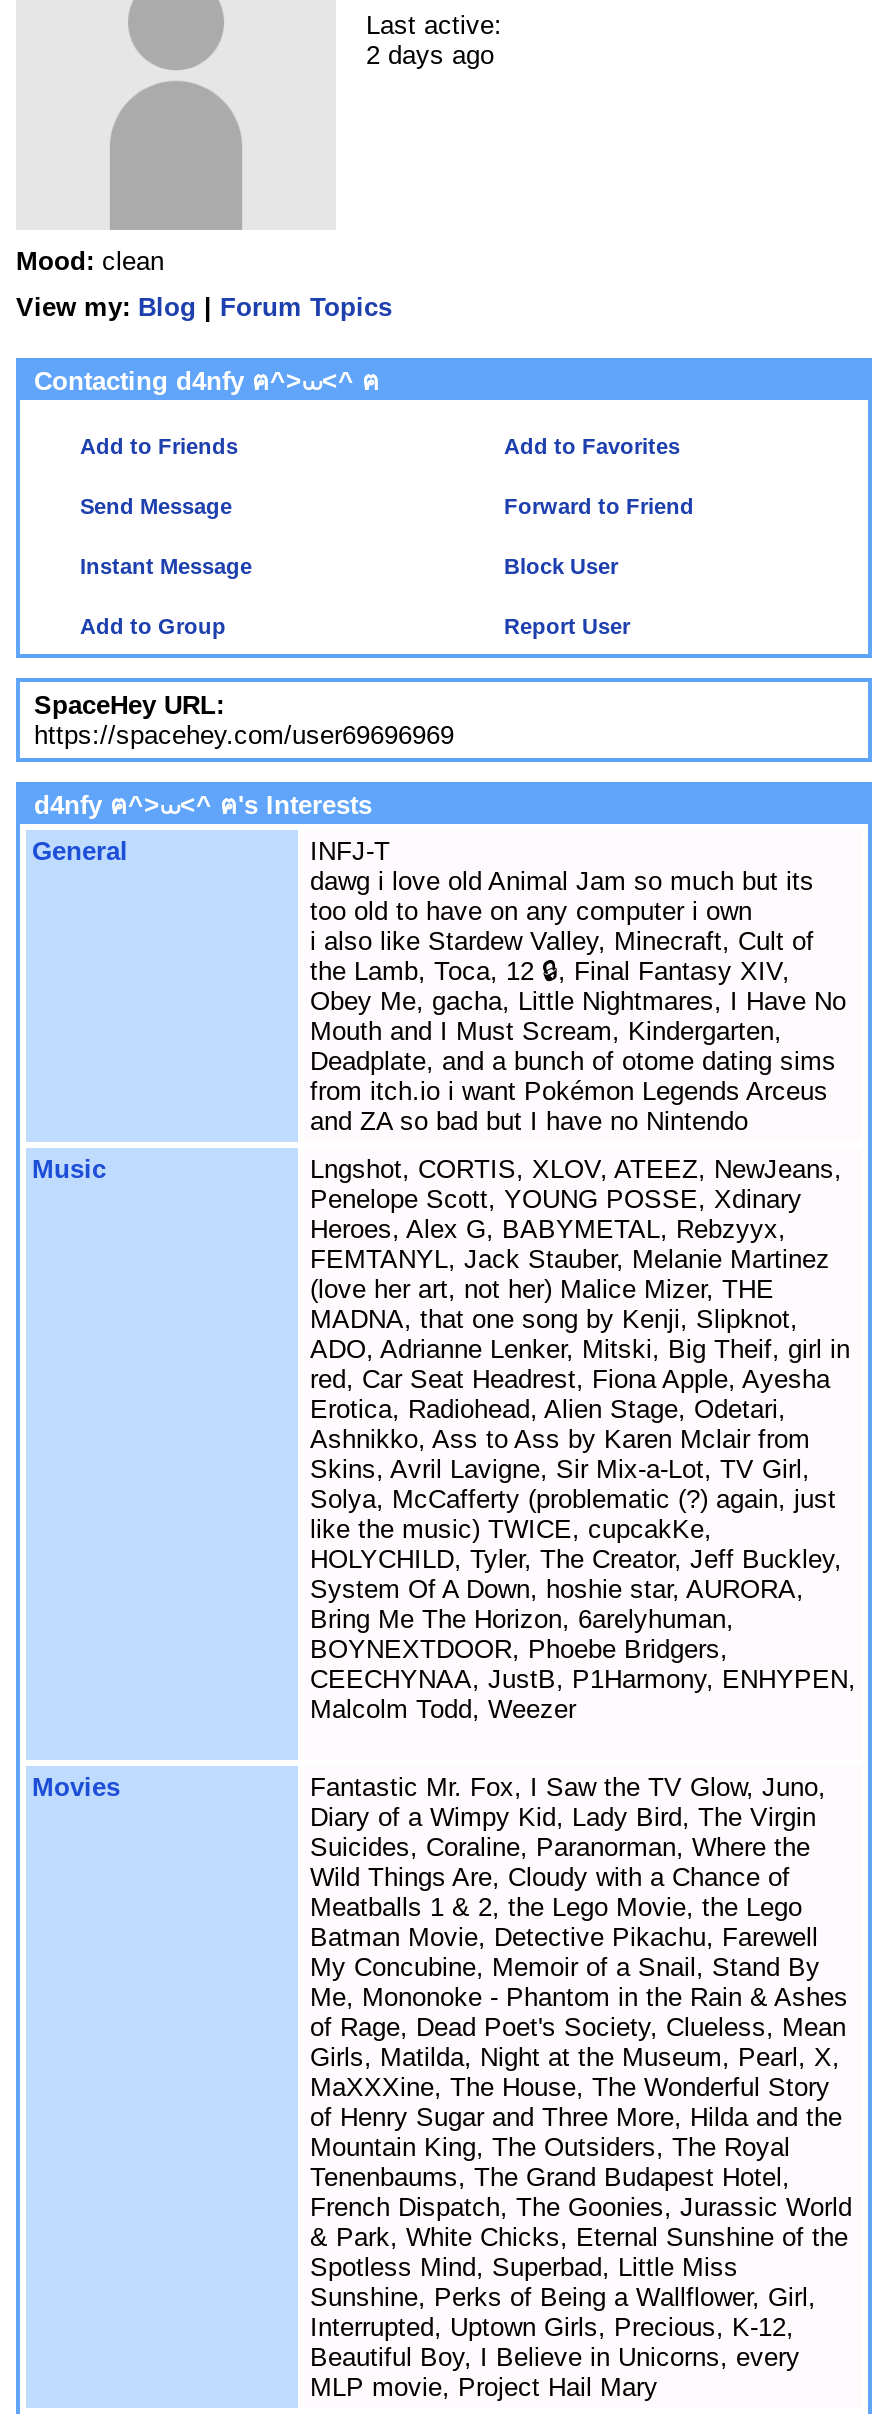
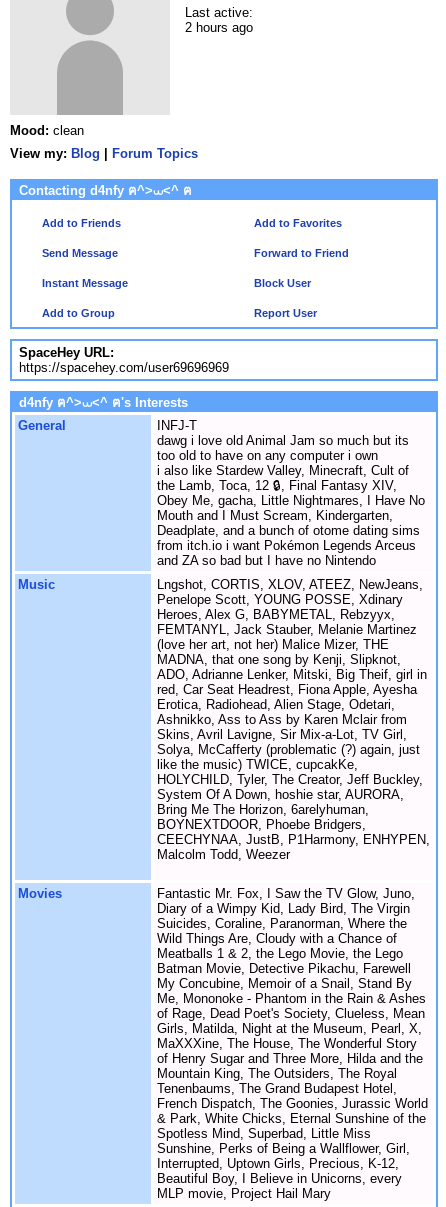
[366,39,494,69] 2 days ago -> [185,20,253,35] 2 hours ago

